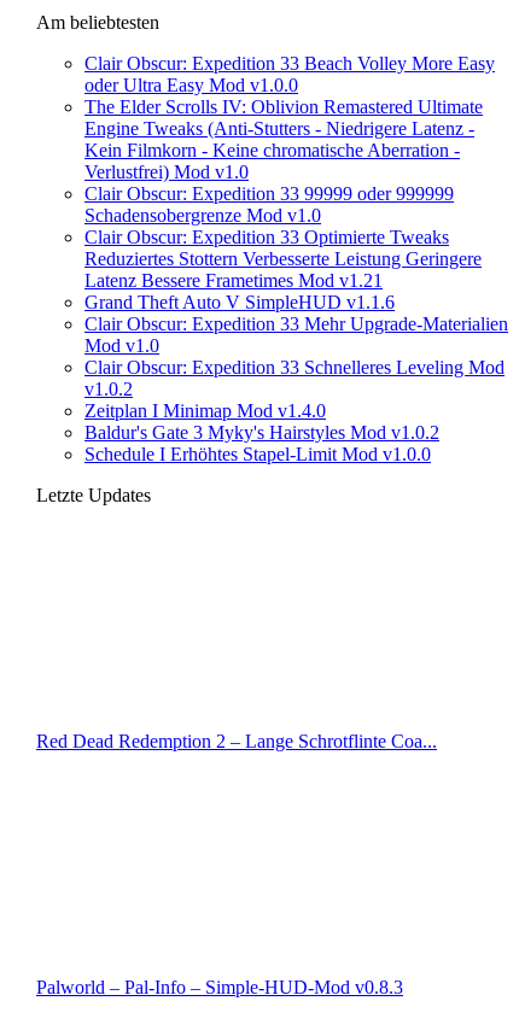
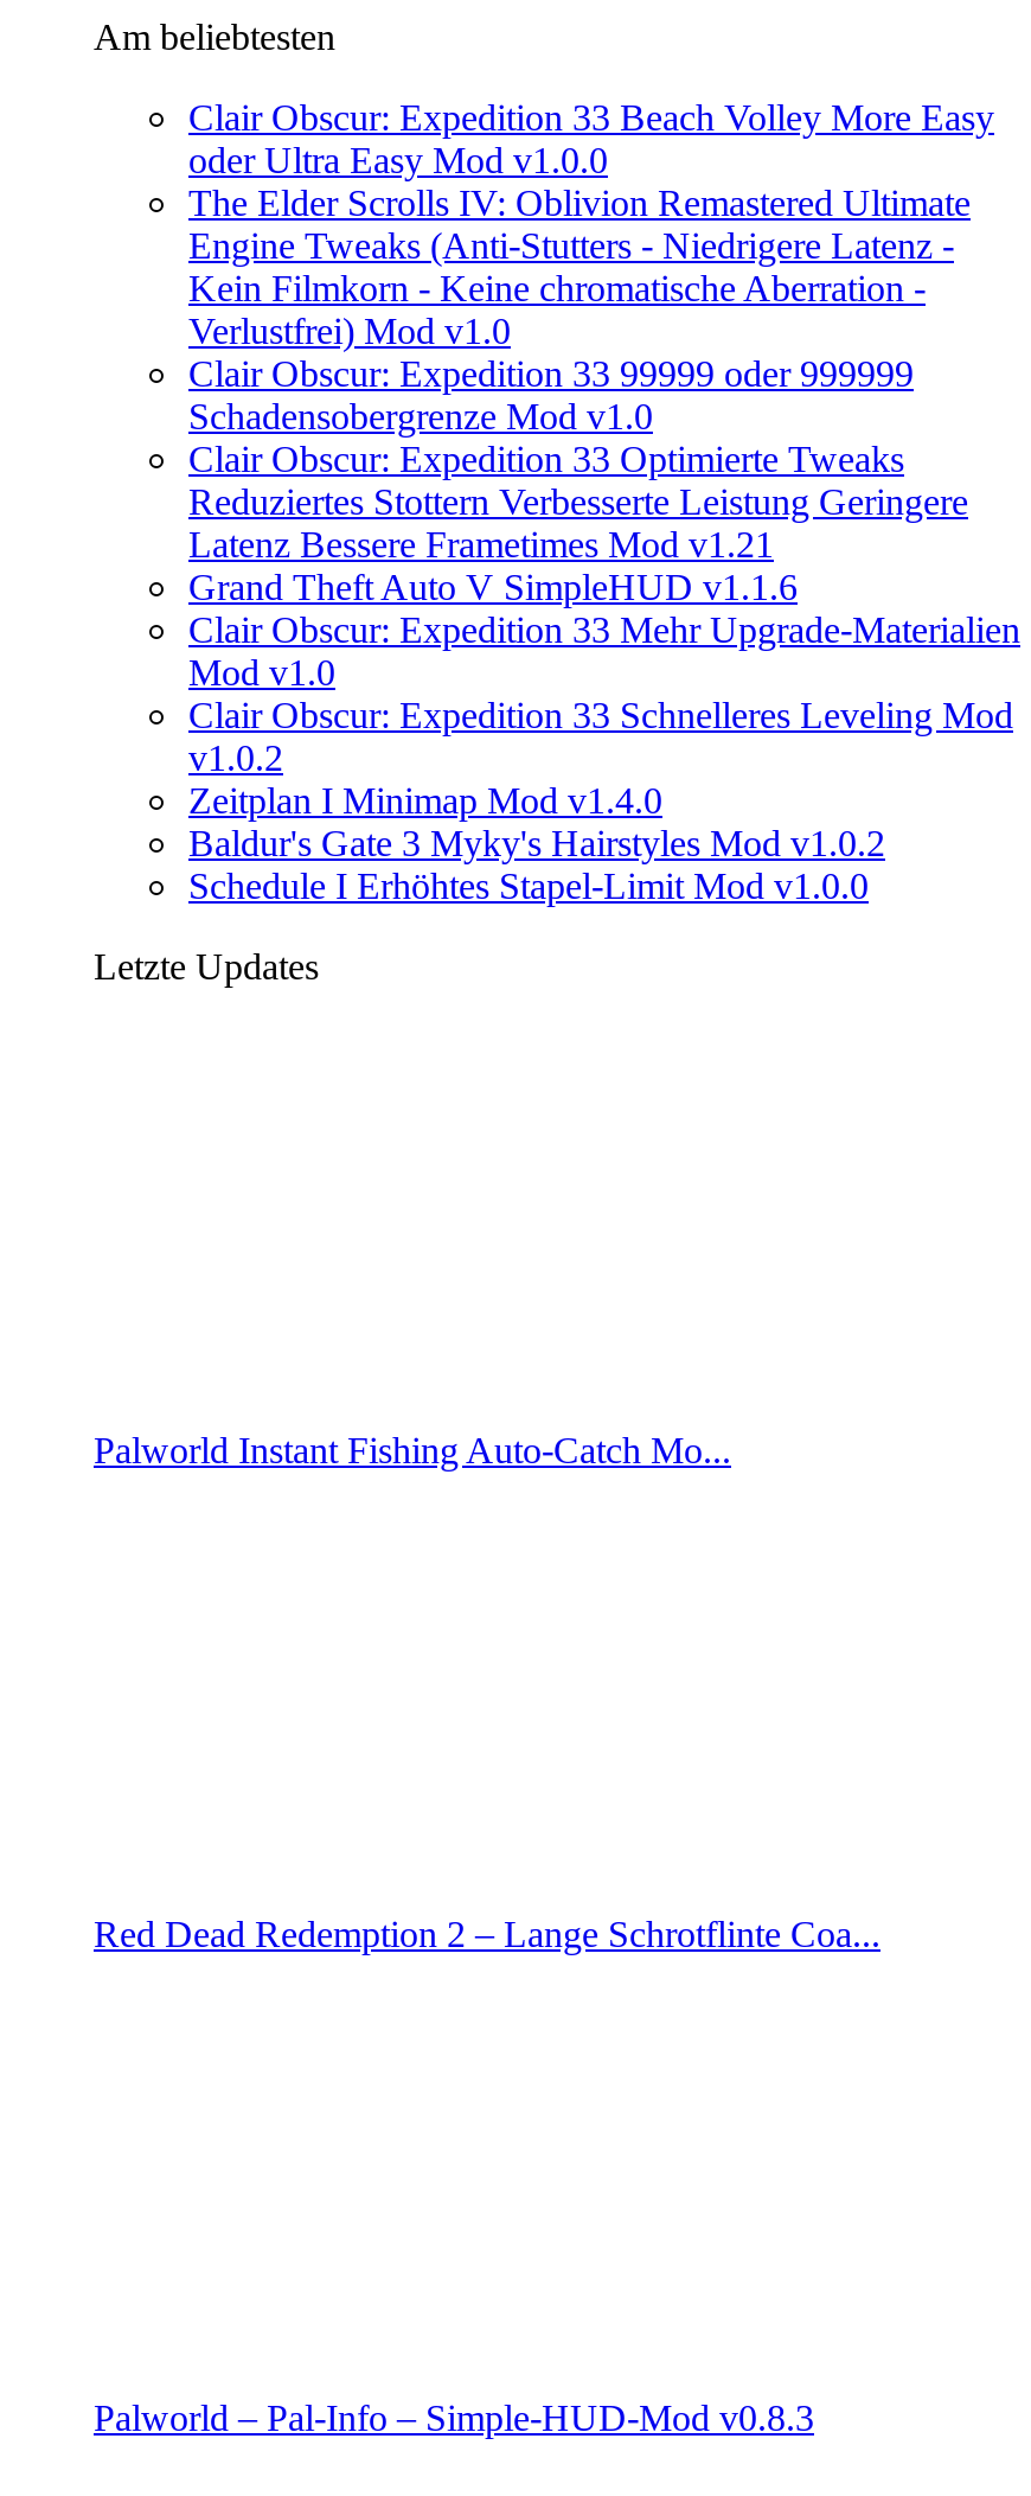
none -> [94,1430,731,1470] Palworld Instant Fishing Auto-Catch Mo...

